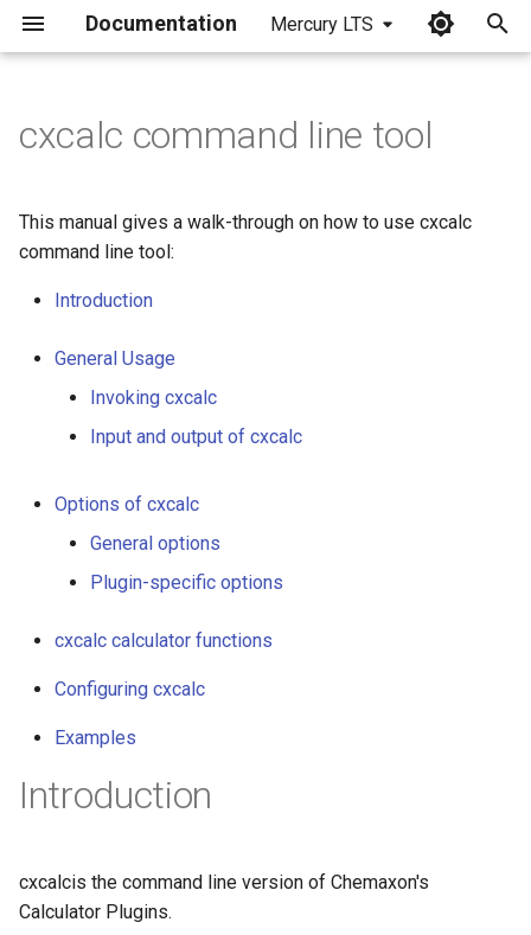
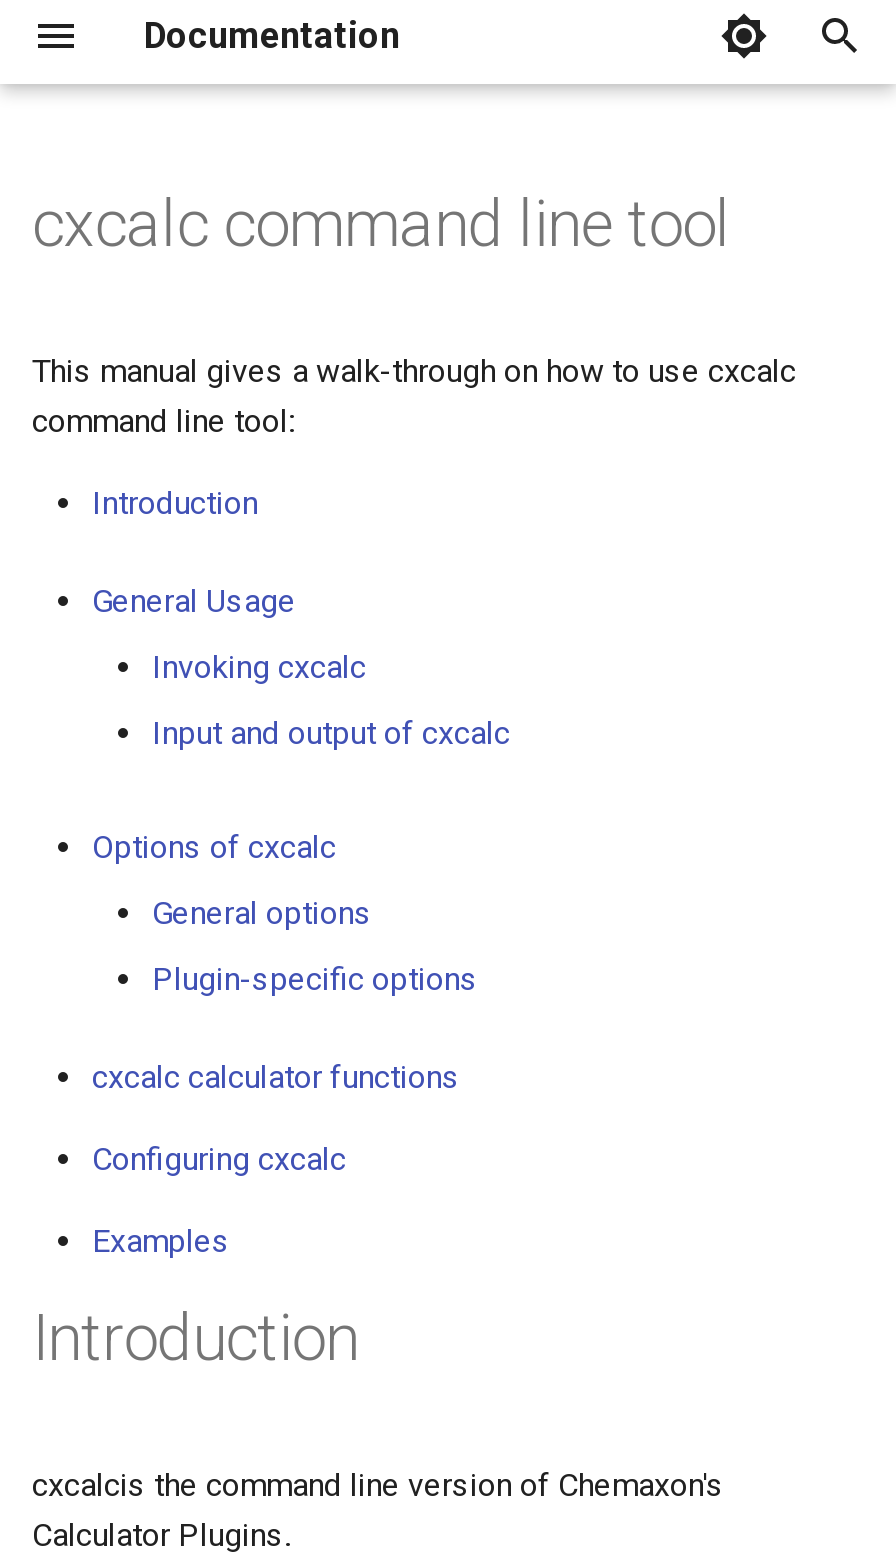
[270,13,373,36] Mercury LTS -> none

